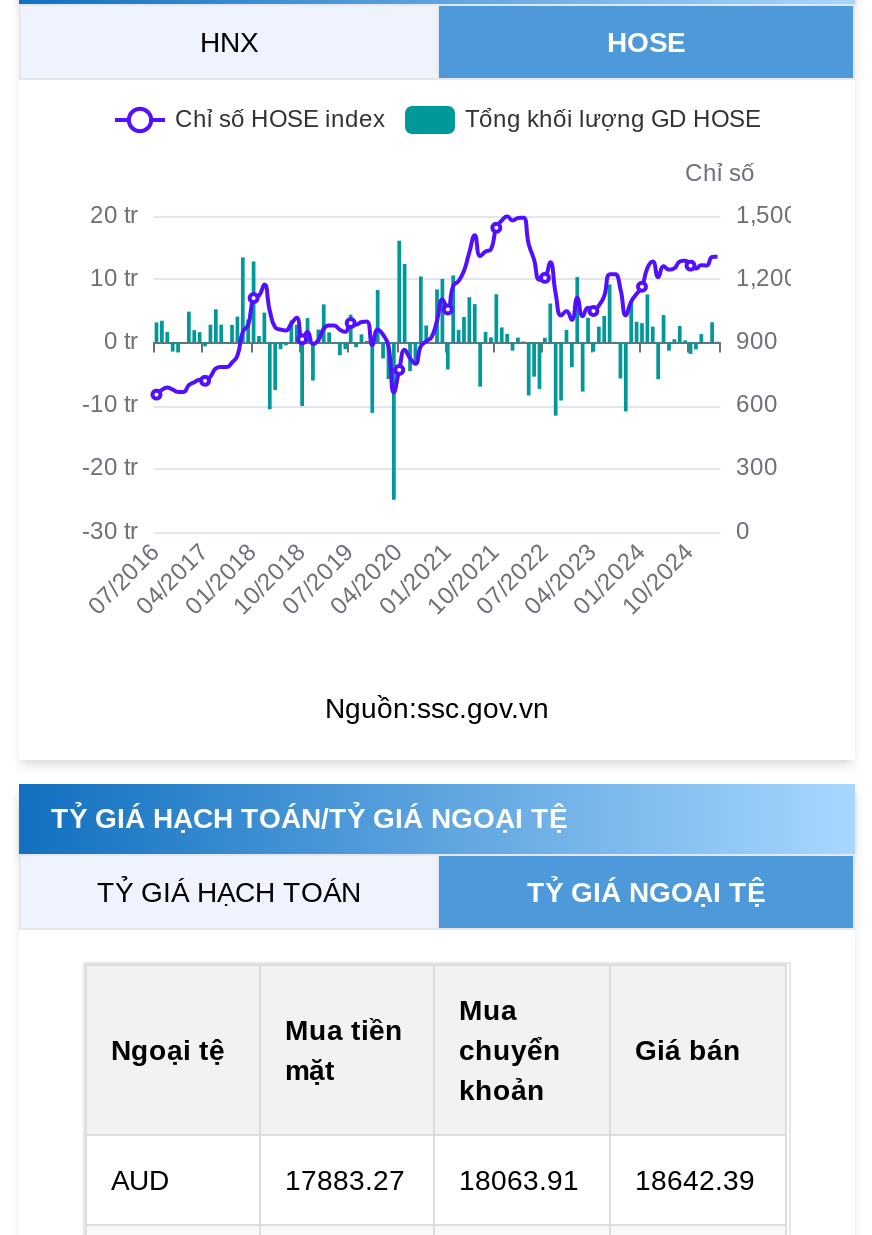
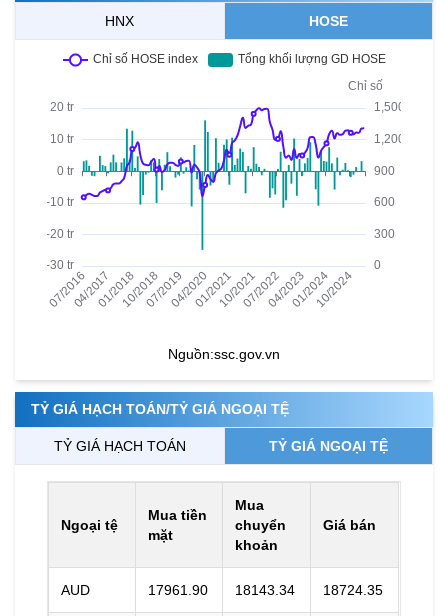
[285,1163,405,1195] 17883.27 -> [148,582,208,598] 17961.90
[459,1163,579,1195] 18063.91 -> [235,582,295,598] 18143.34
[635,1163,755,1195] 18642.39 -> [323,582,383,598] 18724.35

